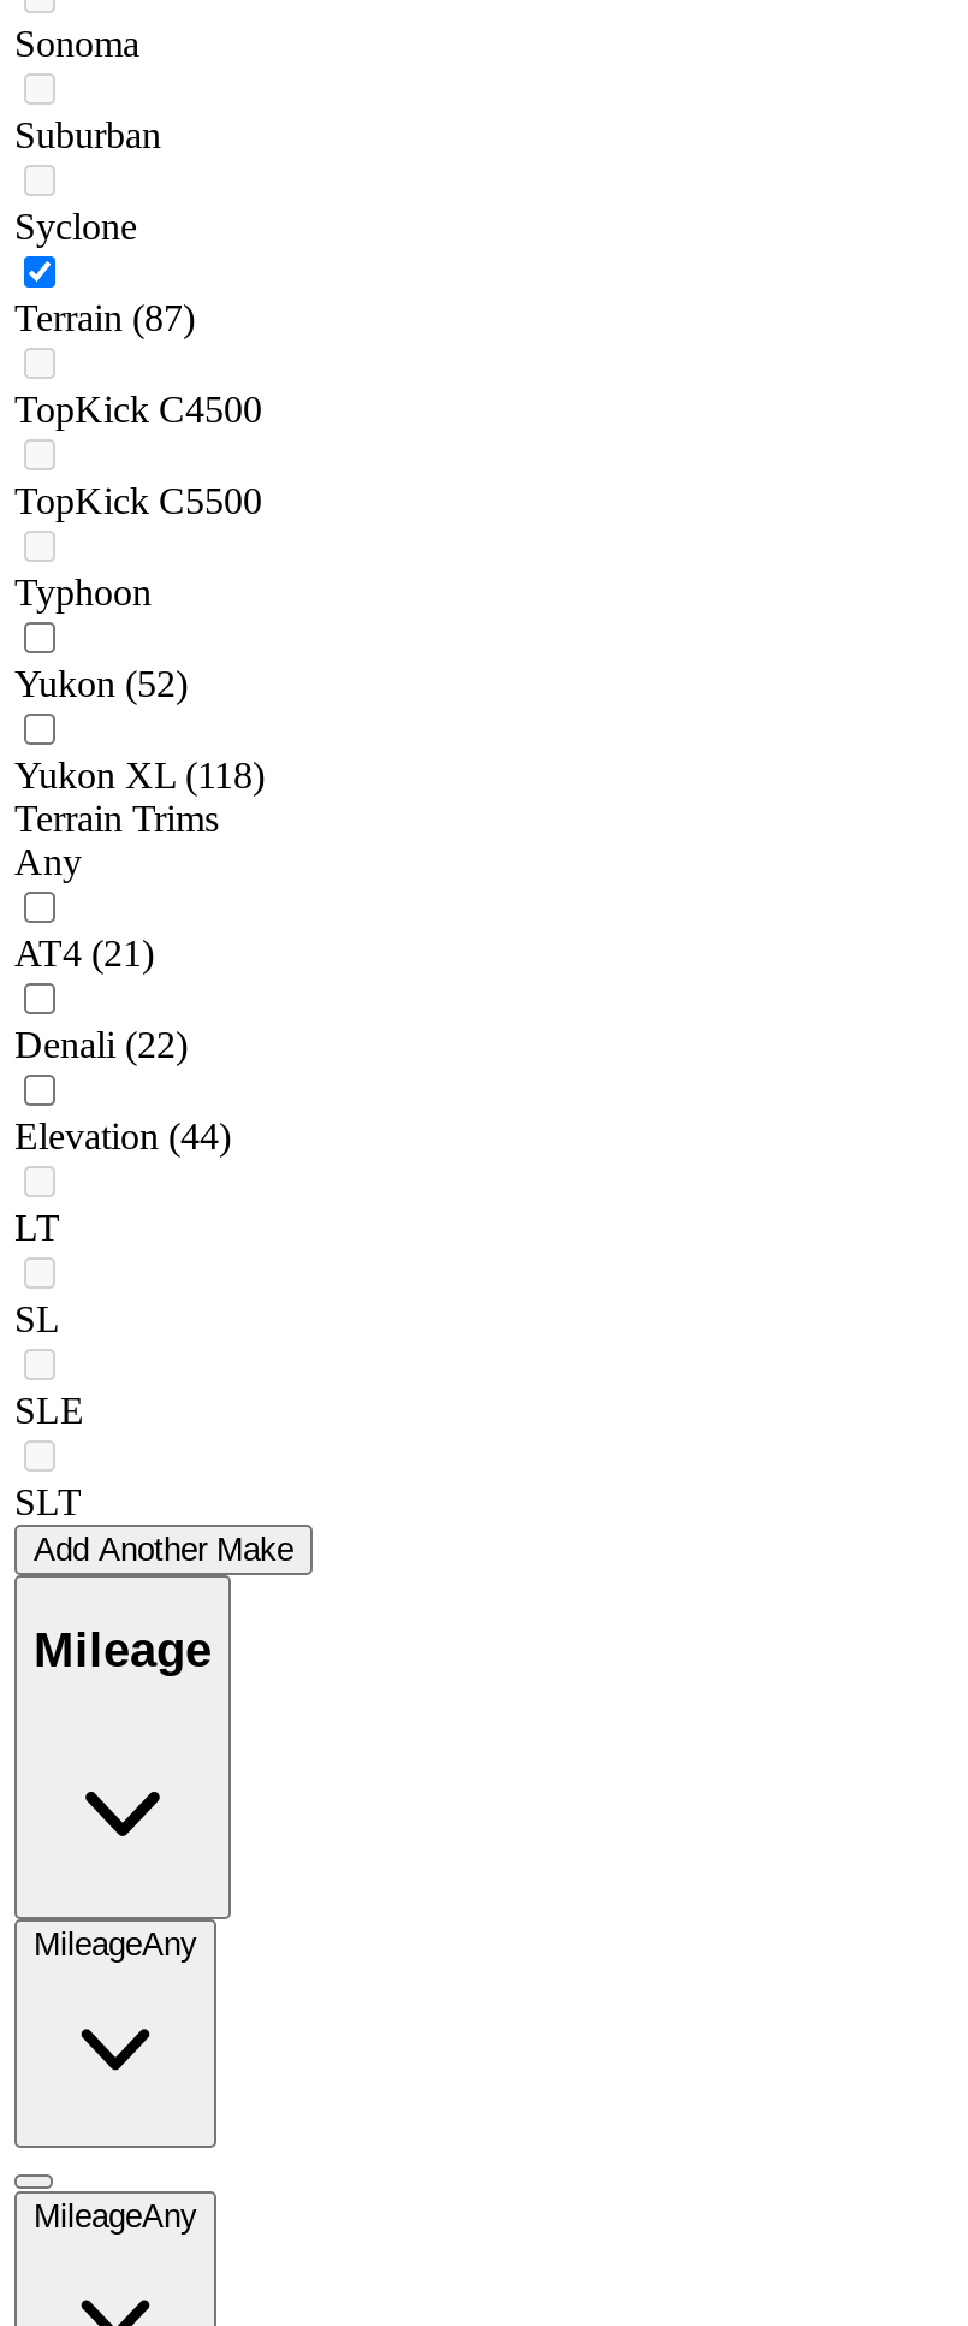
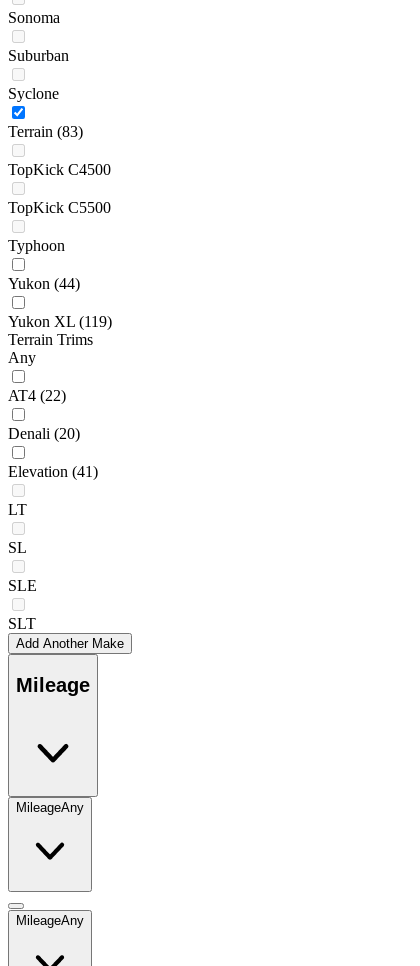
[14,298,195,339] Terrain (87) -> [8,123,83,140] Terrain (83)
[14,664,188,705] Yukon (52) -> [8,275,80,292] Yukon (44)
[14,755,265,796] Yukon XL (118) -> [8,313,112,330] Yukon XL (119)
[14,934,154,974] AT4 (21) -> [8,387,66,404] AT4 (22)
[14,1025,188,1066] Denali (22) -> [8,425,80,442] Denali (20)
[14,1116,231,1157] Elevation (44) -> [8,463,98,480] Elevation (41)

